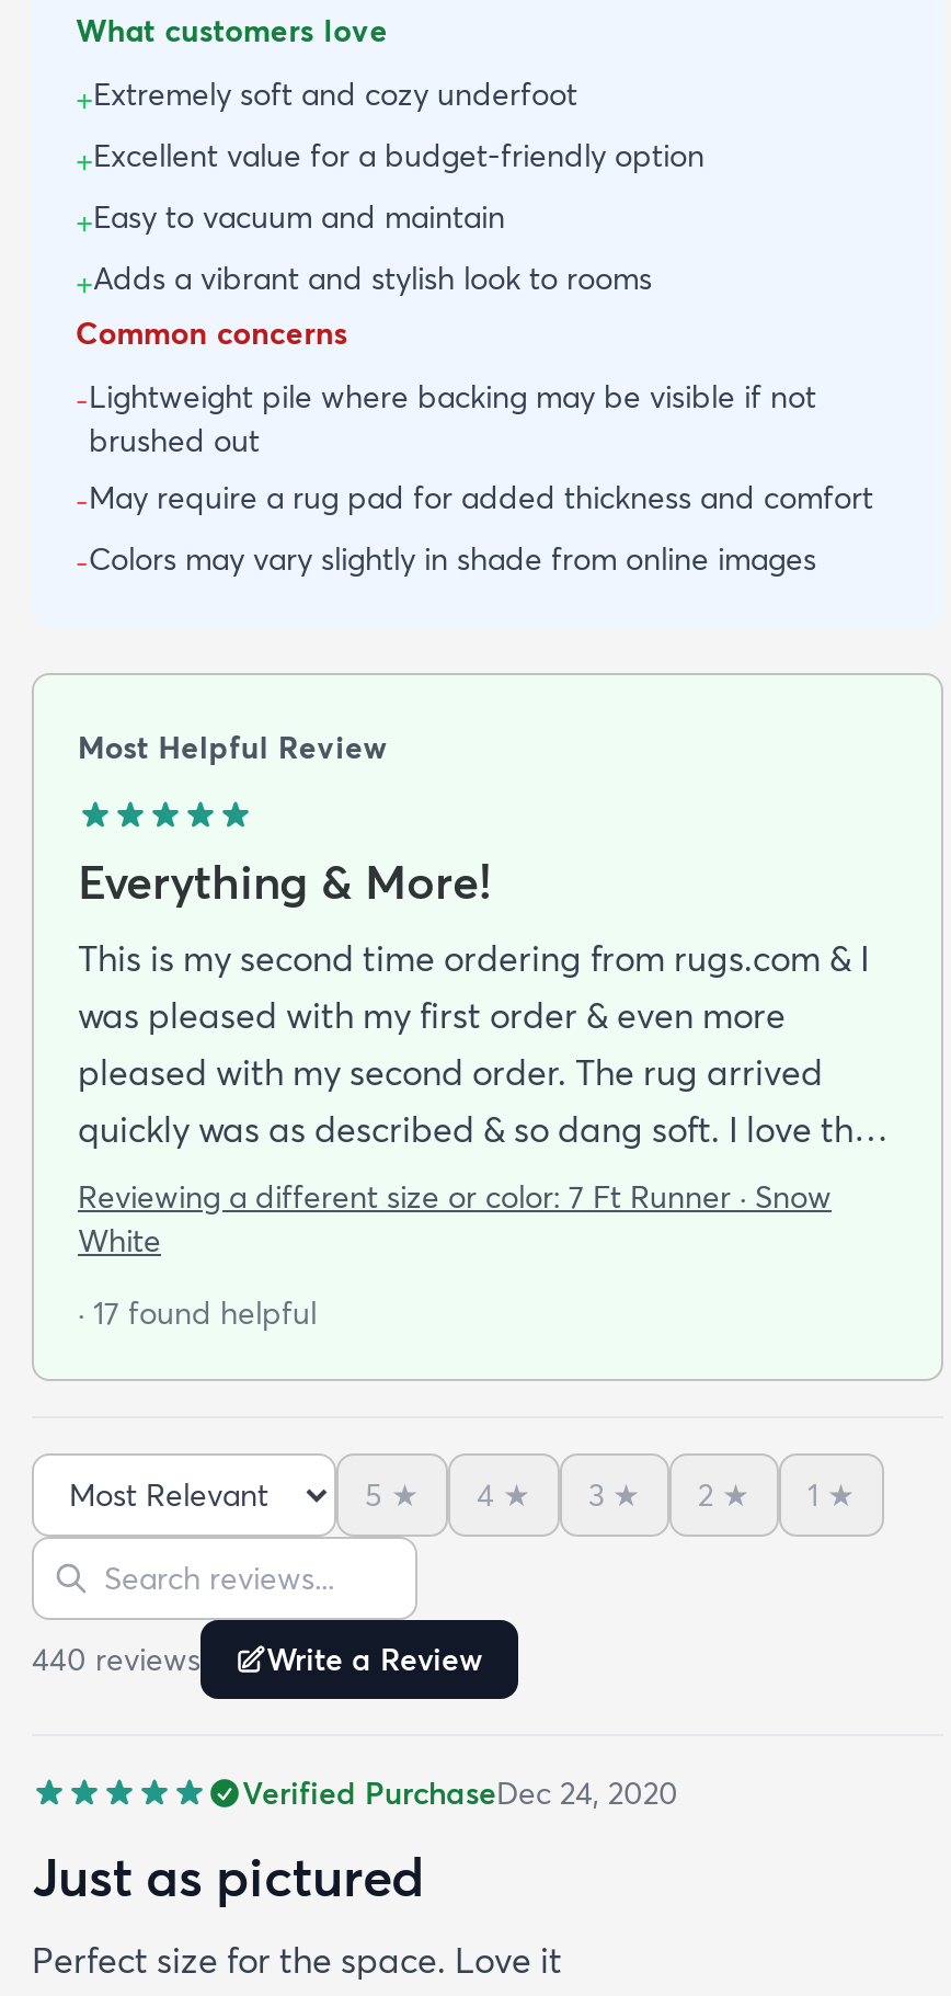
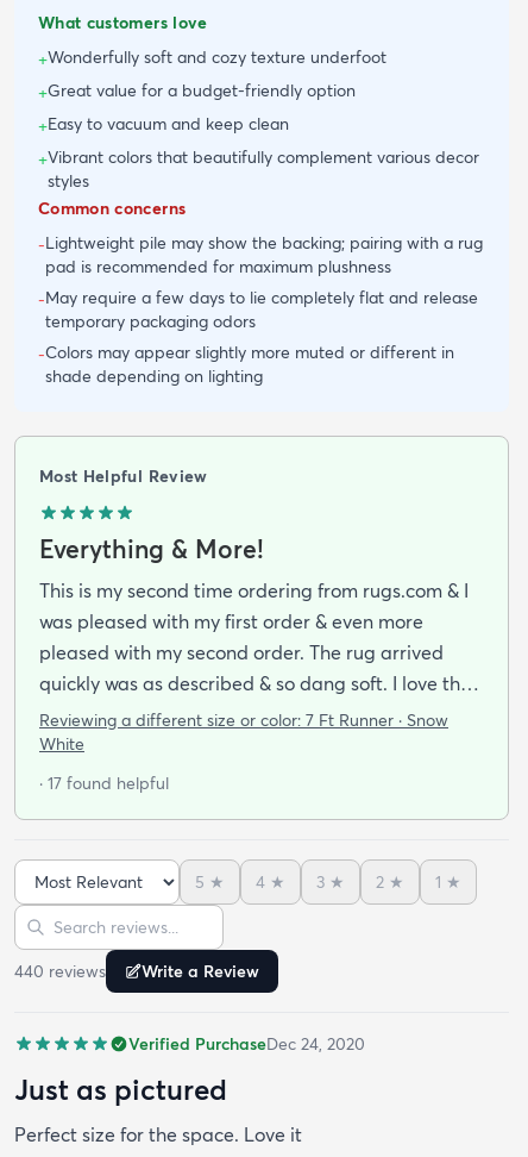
[76,74,704,302] +Extremely soft and cozy underfoot | +Excellent value for a budget-friendly option | +Easy to vacuum and maintain | +Adds a vibrant and stylish look to rooms -> [38,47,479,192] +Wonderfully soft and cozy texture underfoot | +Great value for a budget-friendly option | +Easy to vacuum and keep clean | +Vibrant colors that beautifully complement various decor | styles
[76,376,873,582] -Lightweight pile where backing may be visible if not | brushed out | -May require a rug pad for added thickness and comfort | -Colors may vary slightly in shade from online images -> [38,232,483,387] -Lightweight pile may show the backing; pairing with a rug | pad is recommended for maximum plushness | -May require a few days to lie completely flat and release | temporary packaging odors | -Colors may appear slightly more muted or different in | shade depending on lighting

